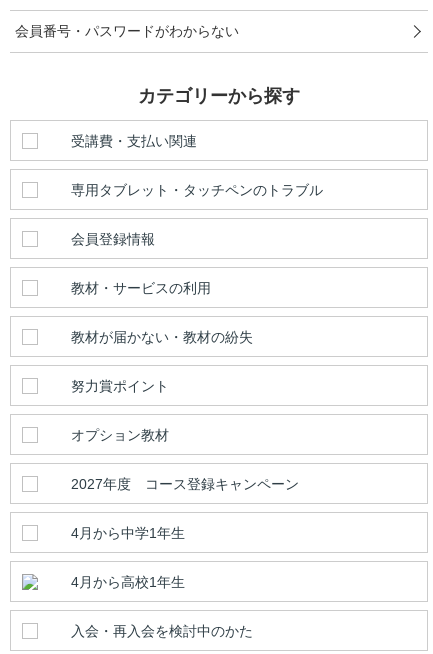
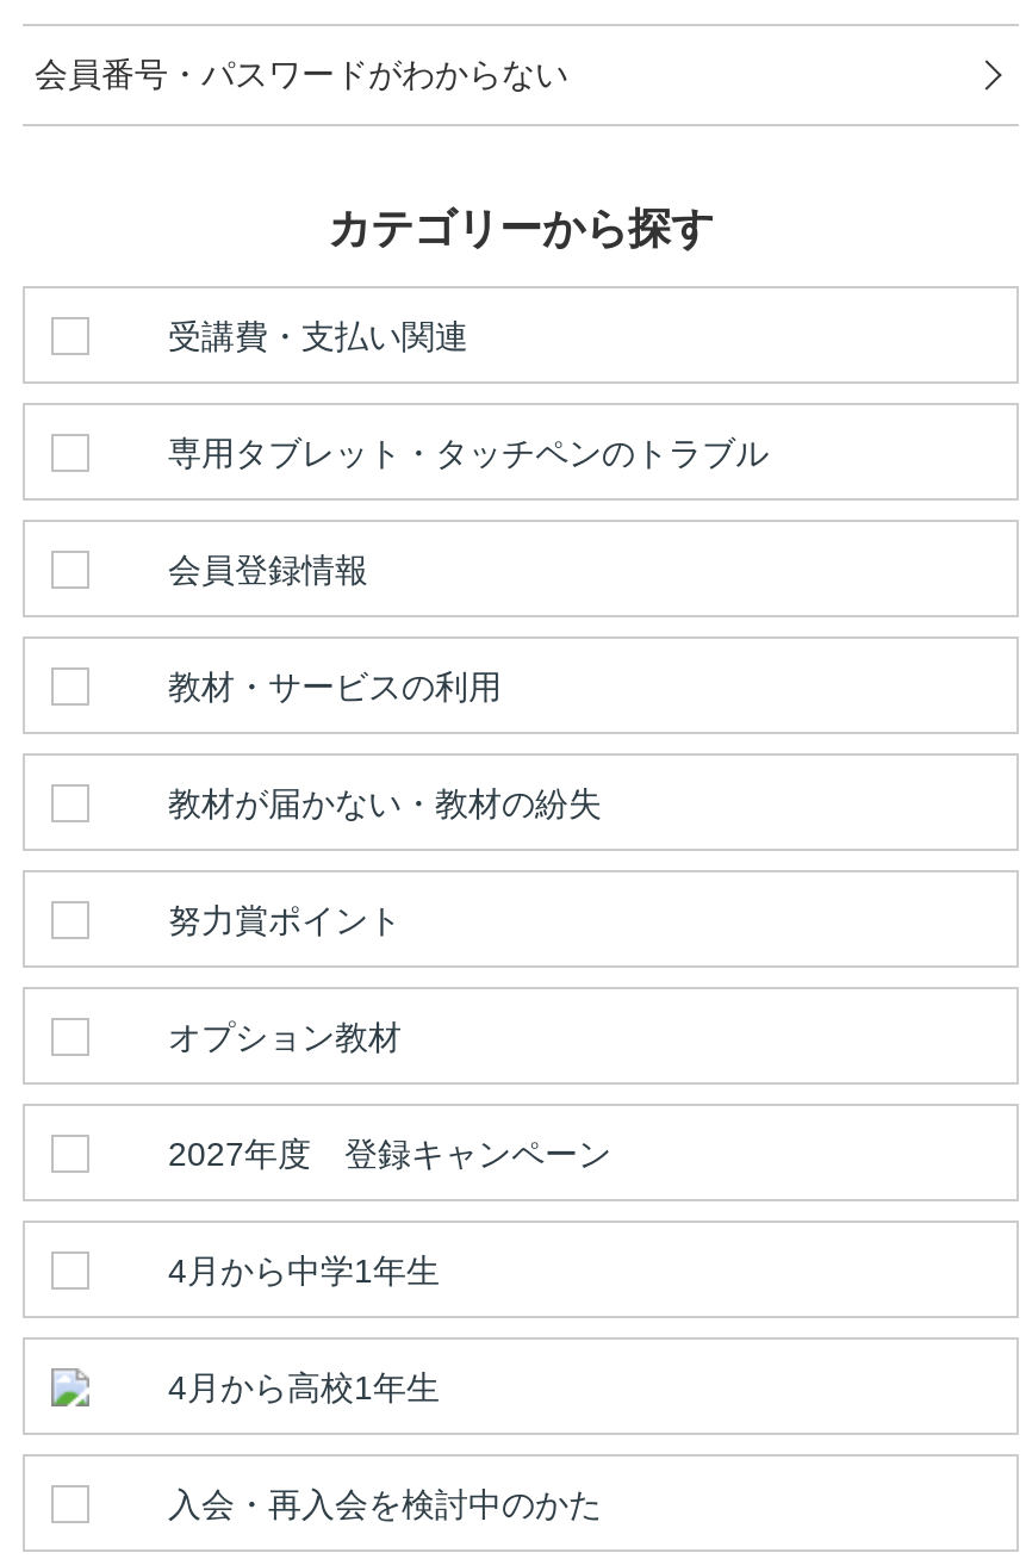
[71,475,299,491] 2027年度 コース登録キャンペーン -> [168,1133,611,1172] 2027年度 登録キャンペーン

